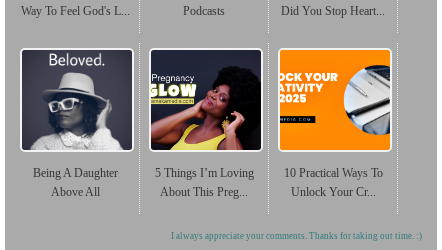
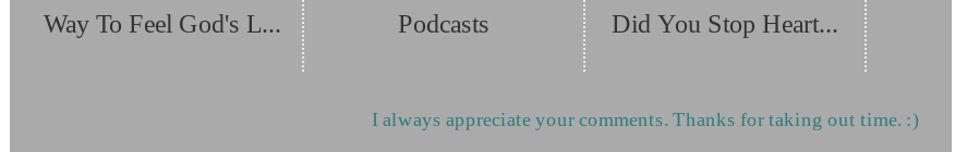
[20,48,134,199] [image] | Being A Daughter | Above All -> none
[149,48,263,199] [image] | 5 Things I’m Loving | About This Preg... -> none
[278,48,392,199] [image] | 10 Practical Ways To | Unlock Your Cr... -> none

